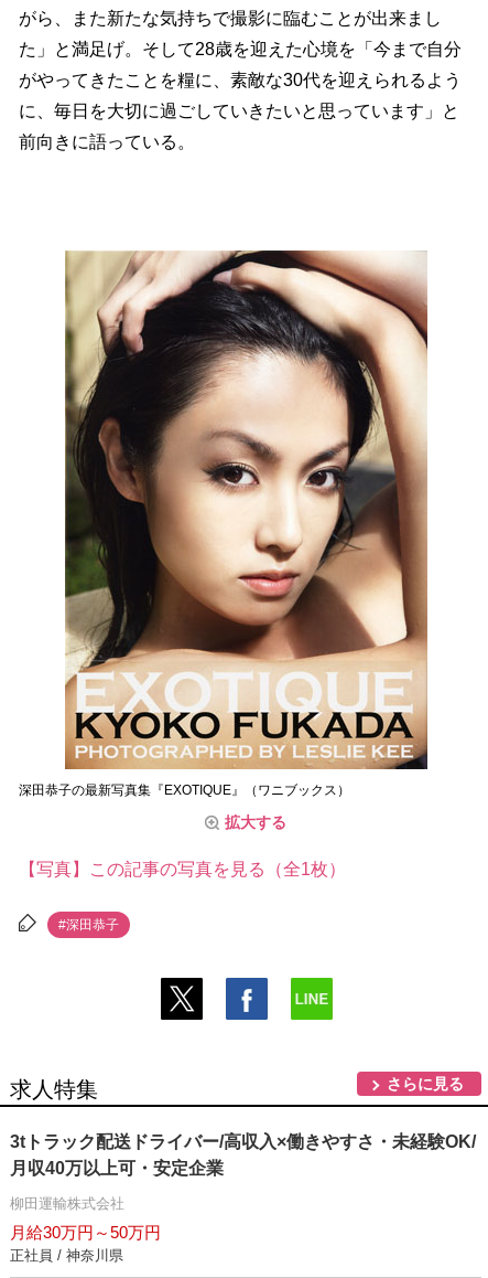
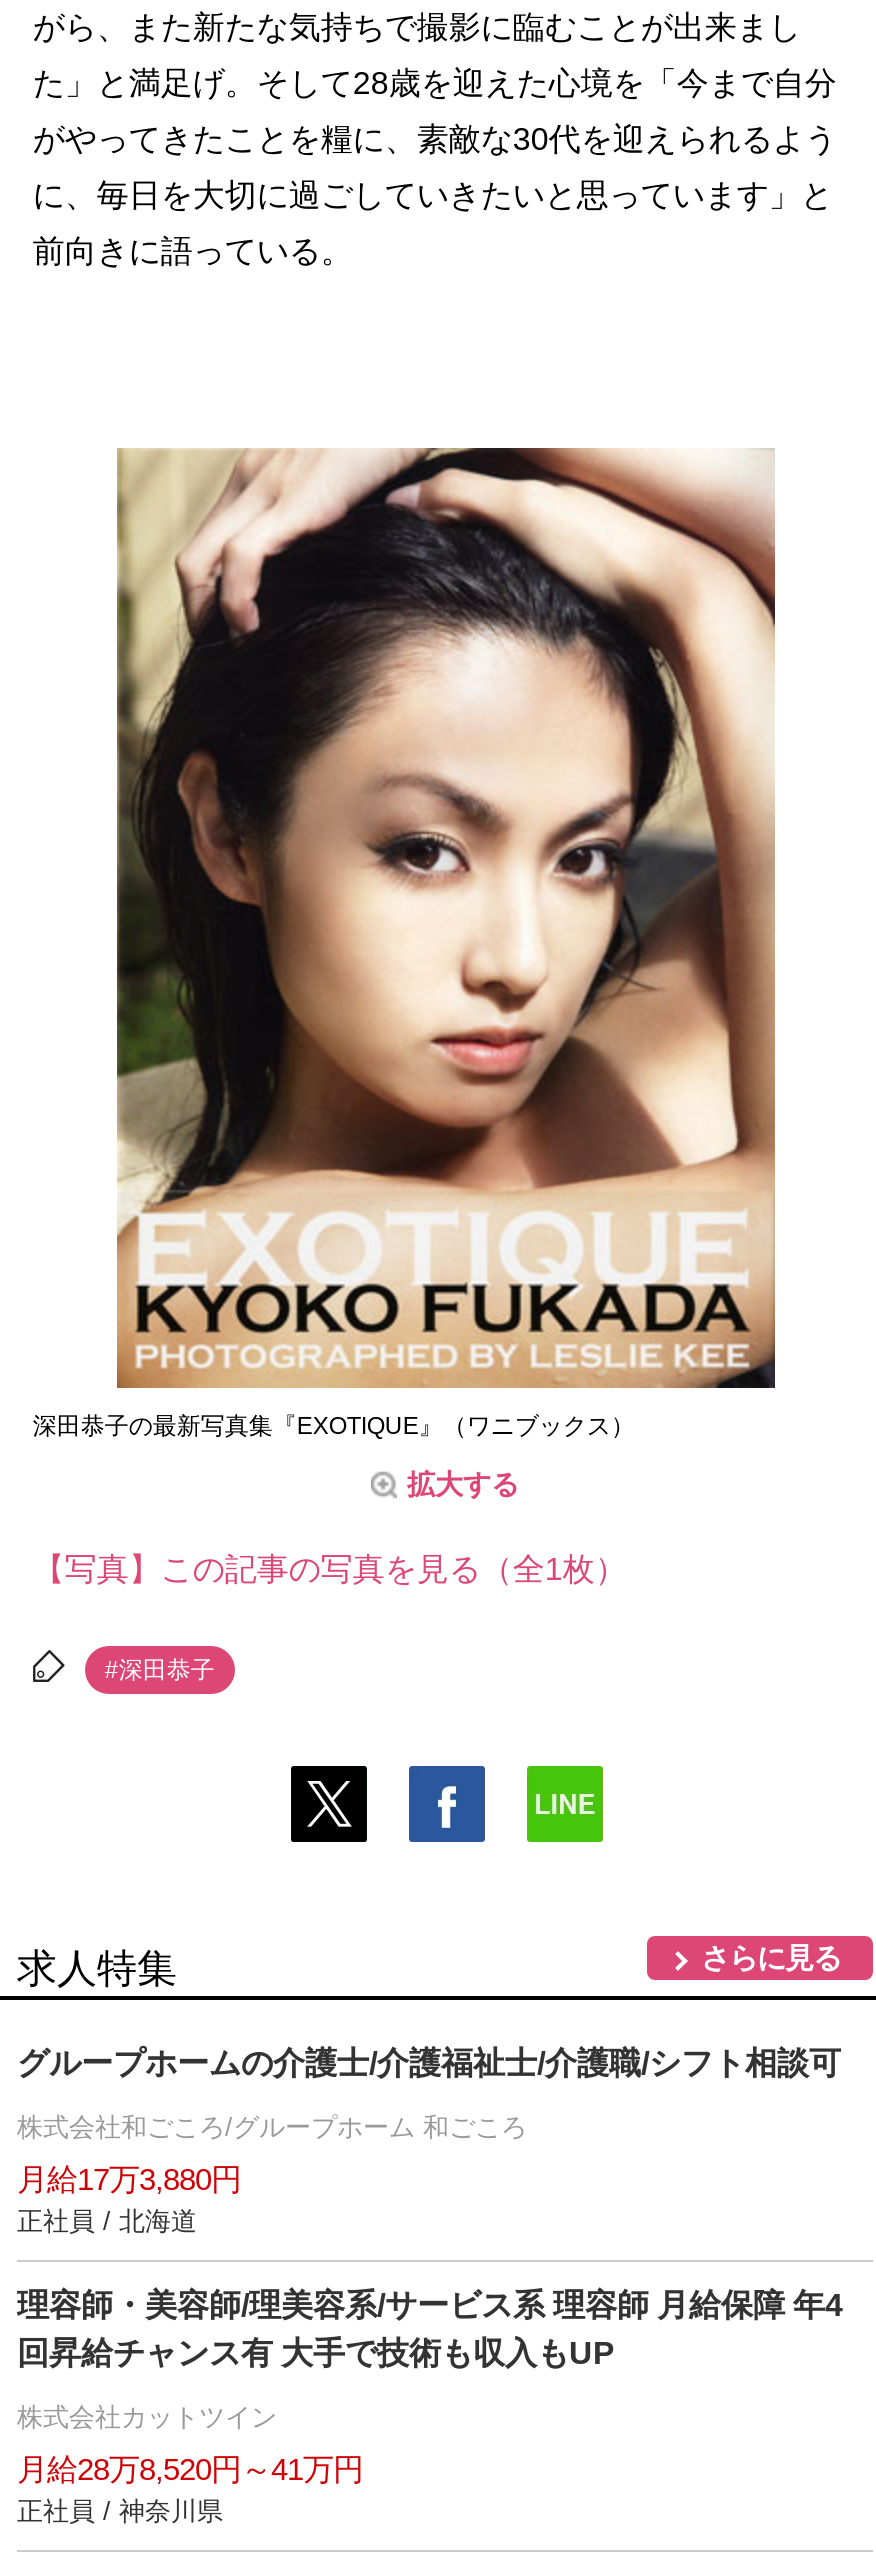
[10,1133,476,1242] 3tトラック配送ドライバー/高収入×働きやすさ・未経験OK/ | 月収40万以上可・安定企業 | 柳田運輸株式会社 | 月給30万円～50万円 -> [17,2047,843,2487] グループホームの介護士/介護福祉士/介護職/シフト相談可 | 株式会社和ごころ/グループホーム 和ごころ | 月給17万3,880円 | 正社員 / 北海道 | 理容師・美容師/理美容系/サービス系 理容師 月給保障 年4 | 回昇給チャンス有 大手で技術も収入もUP | 株式会社カットツイン | 月給28万8,520円～41万円

